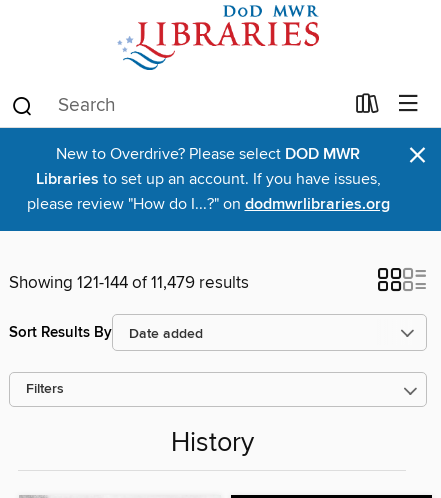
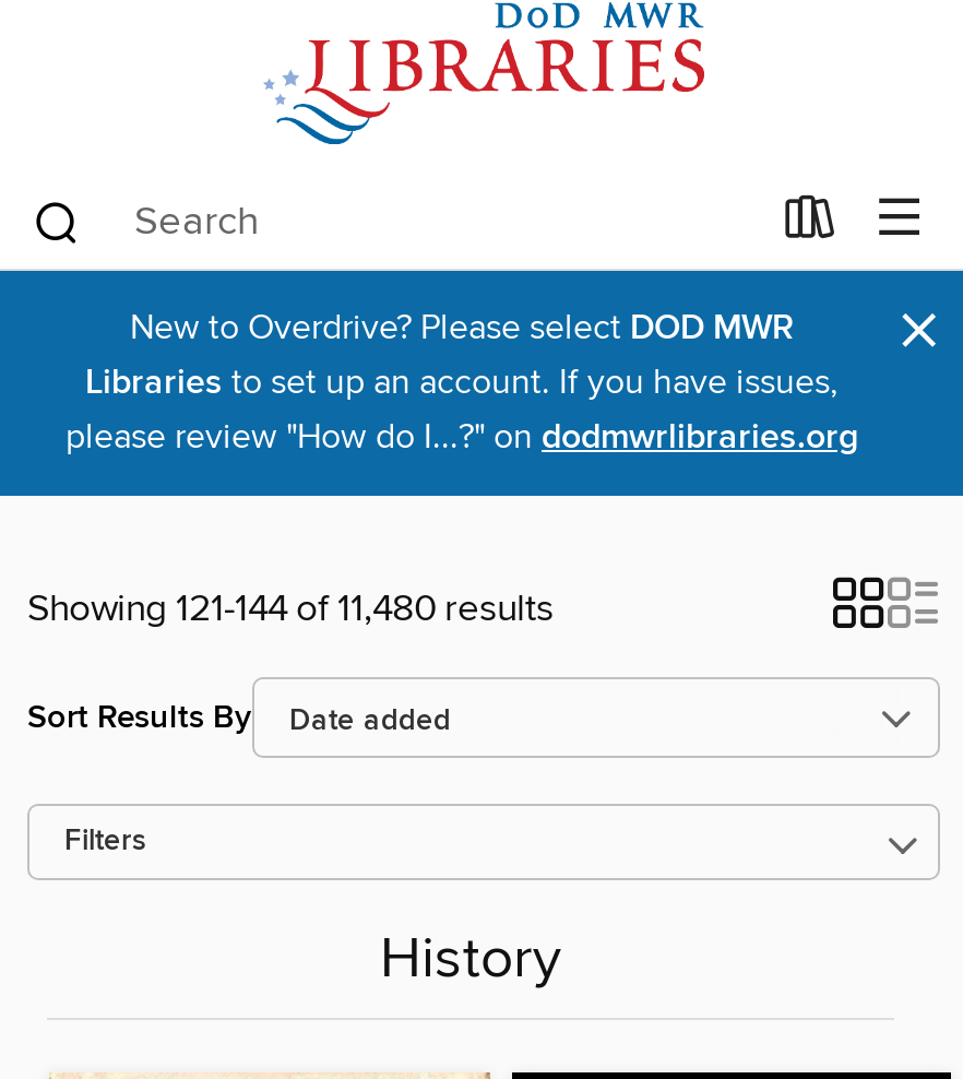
[9,272,249,294] Showing 121-144 of 11,479 results -> [27,585,554,633] Showing 121-144 of 11,480 results

